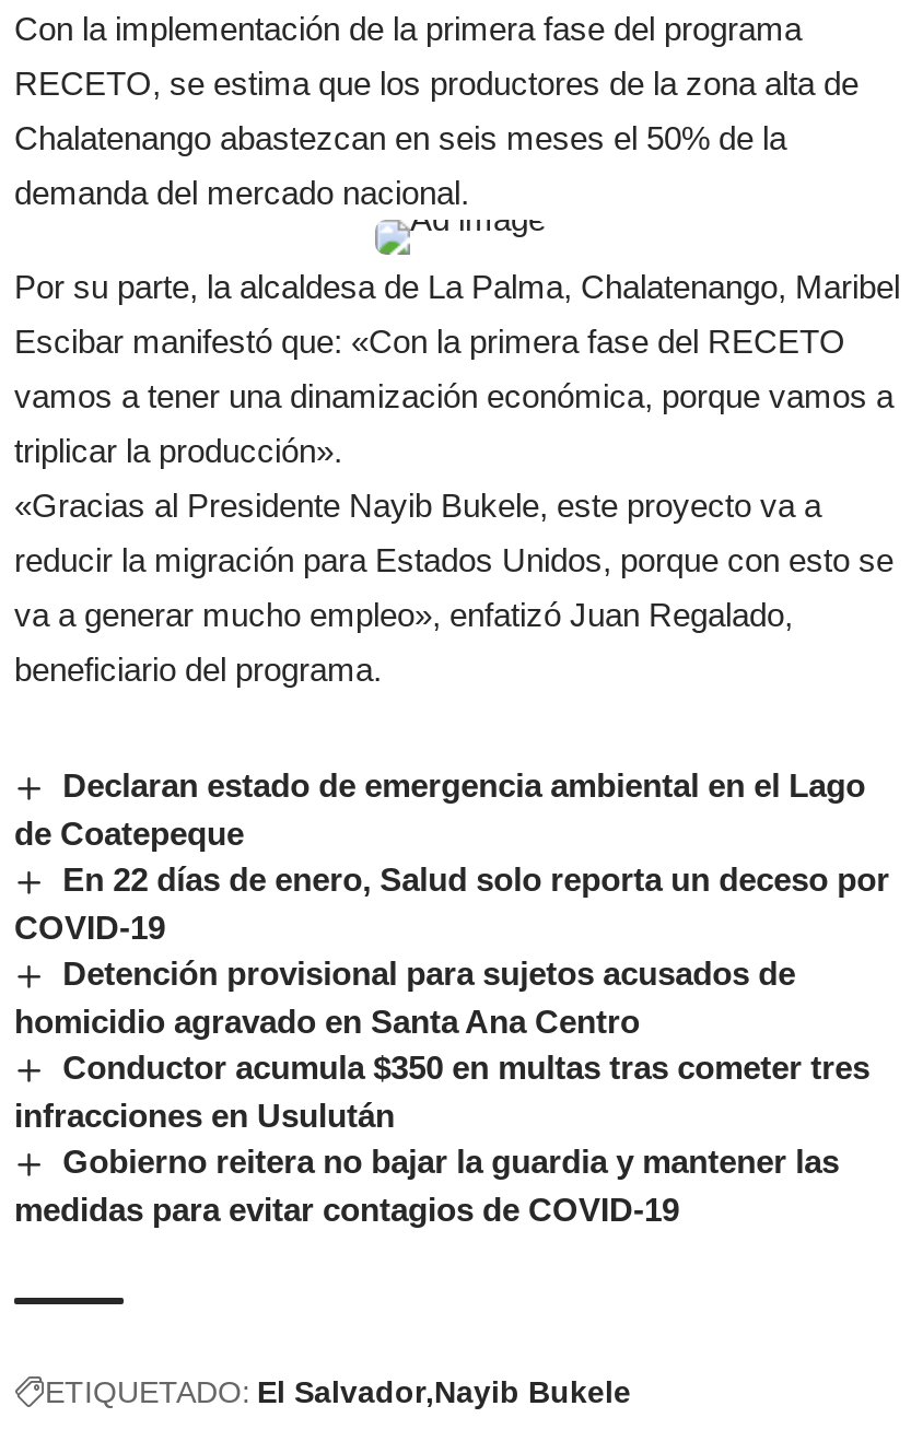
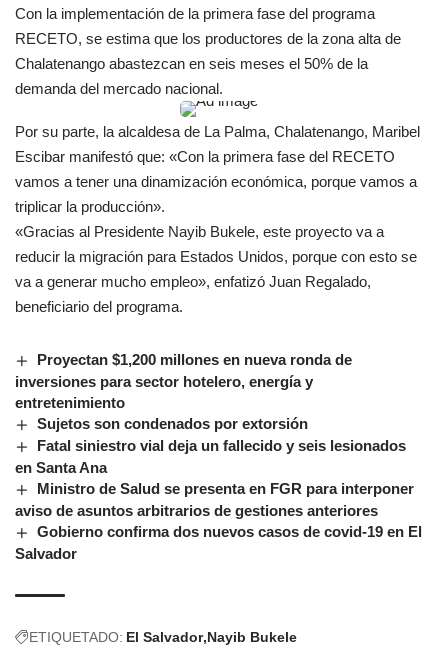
[14,766,889,1228] Declaran estado de emergencia ambiental en el Lago | de Coatepeque | En 22 días de enero, Salud solo reporta un deceso por | COVID-19 | Detención provisional para sujetos acusados de | homicidio agravado en Santa Ana Centro | Conductor acumula $350 en multas tras cometer tres | infracciones en Usulután | Gobierno reitera no bajar la guardia y mantener las | medidas para evitar contagios de COVID-19 -> [15,351,422,562] Proyectan $1,200 millones en nueva ronda de | inversiones para sector hotelero, energía y | entretenimiento | Sujetos son condenados por extorsión | Fatal siniestro vial deja un fallecido y seis lesionados | en Santa Ana | Ministro de Salud se presenta en FGR para interponer | aviso de asuntos arbitrarios de gestiones anteriores | Gobierno confirma dos nuevos casos de covid-19 en El | Salvador

